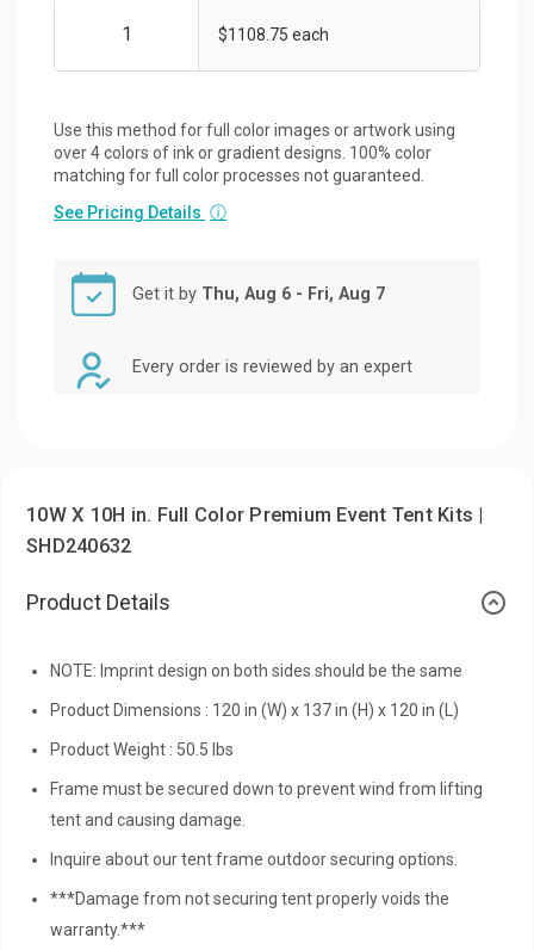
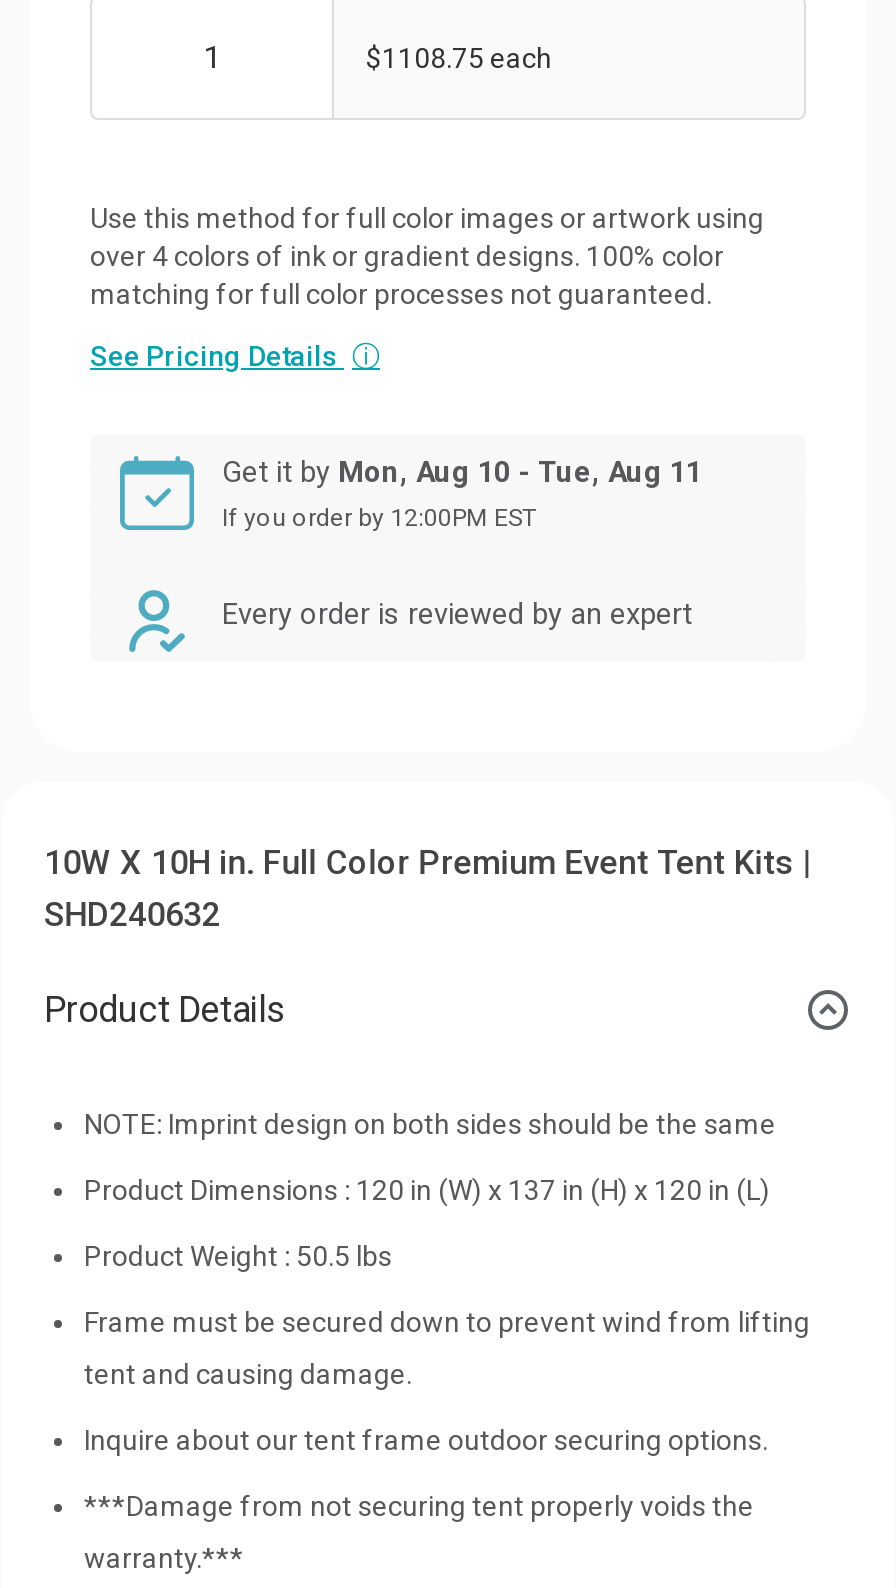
[132,284,385,304] Get it by Thu, Aug 6 - Fri, Aug 7 -> [222,455,702,531] Get it by Mon, Aug 10 - Tue, Aug 11 | If you order by 12:00PM EST

